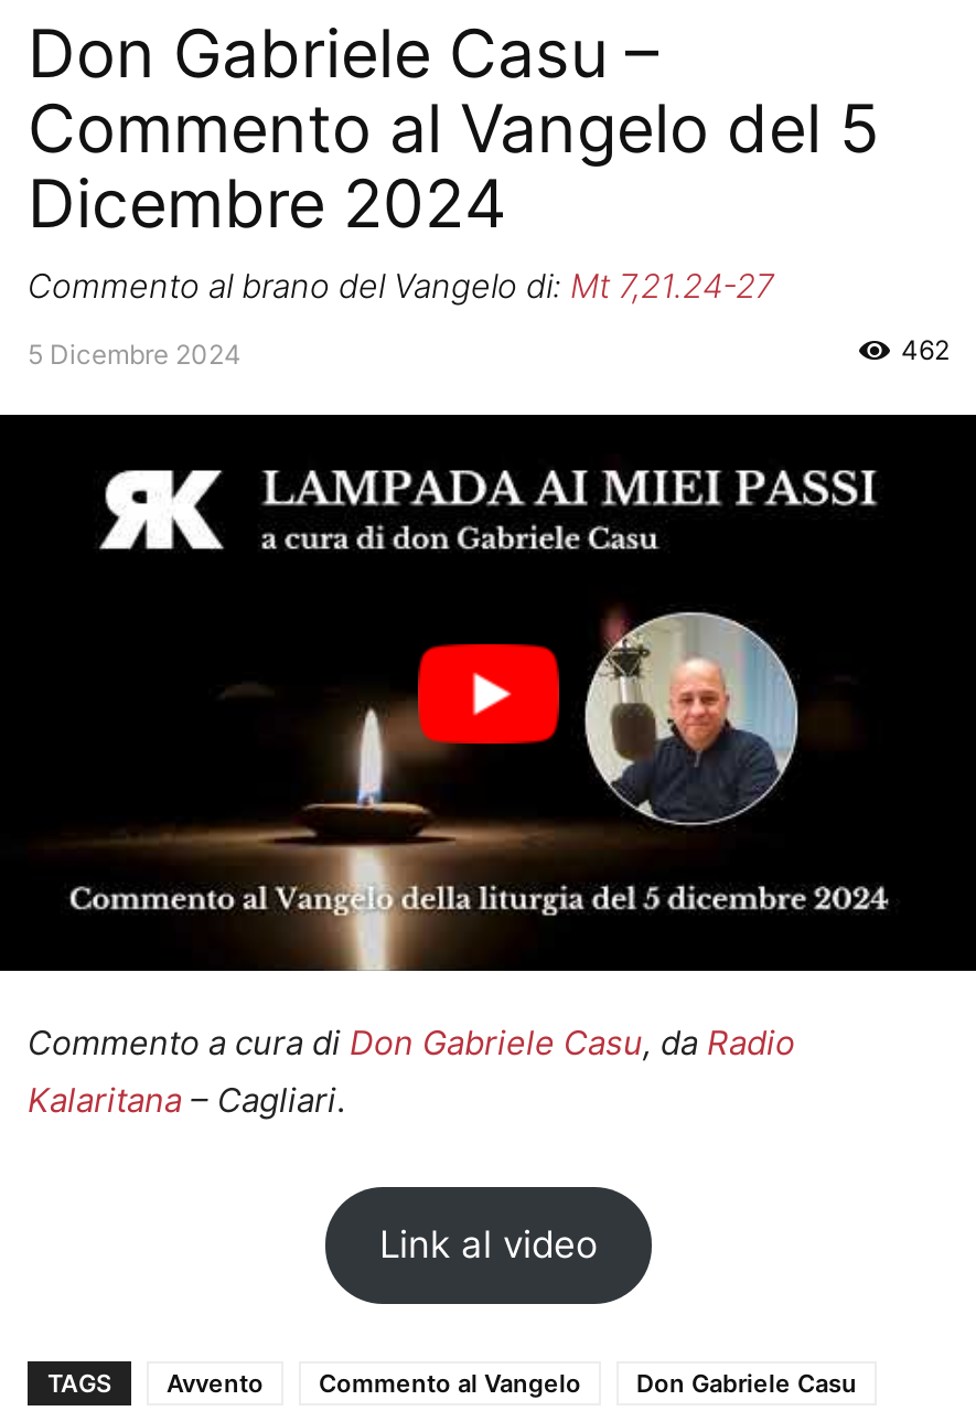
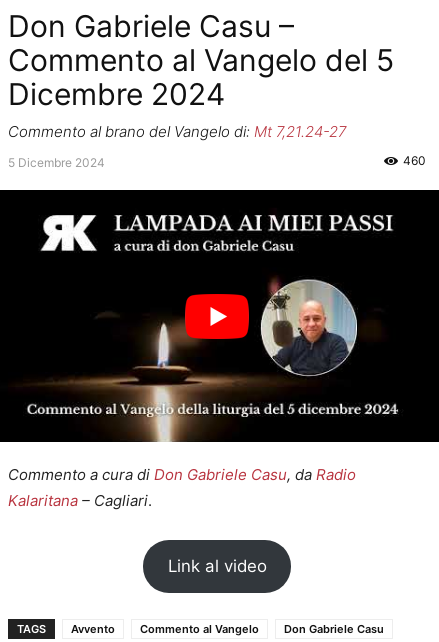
[901,333,950,366] 462 -> [403,153,426,168] 460

